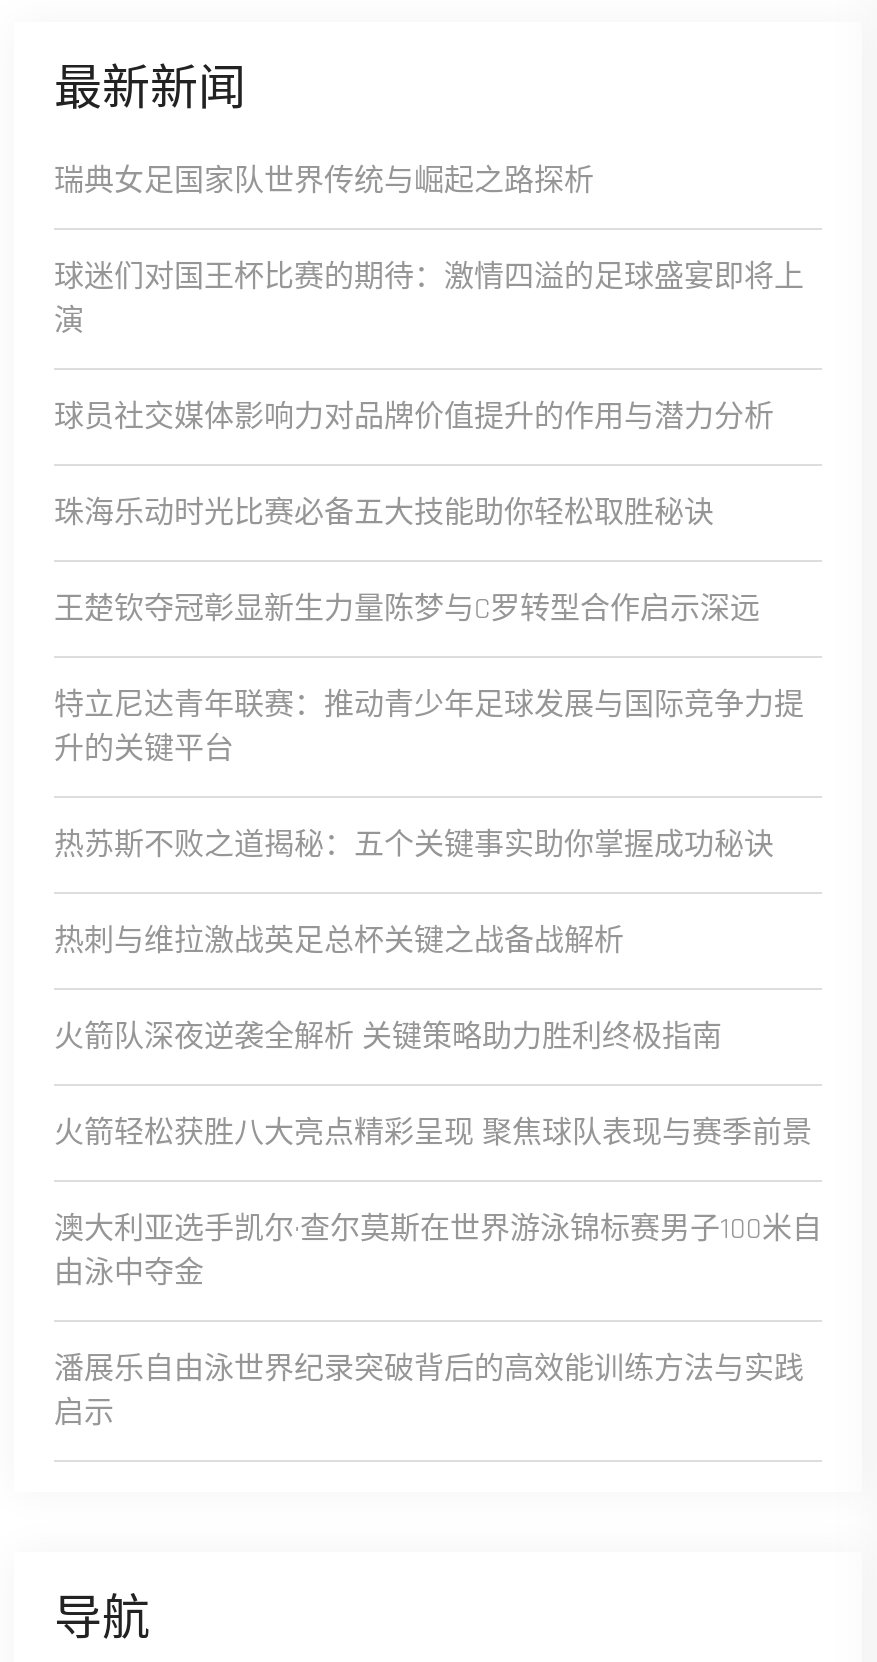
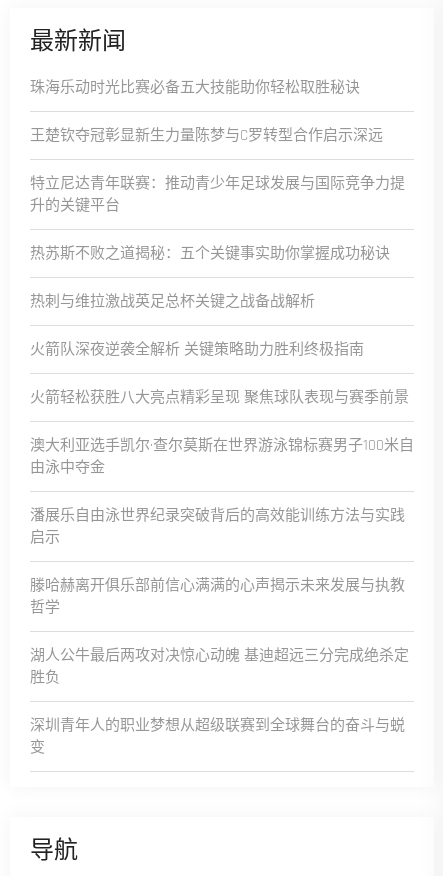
[54,162,804,436] 瑞典女足国家队世界传统与崛起之路探析 | 球迷们对国王杯比赛的期待：激情四溢的足球盛宴即将上 | 演 | 球员社交媒体影响力对品牌价值提升的作用与潜力分析 -> none
moved [54,494,822,1432] -> [30,78,414,547]: 珠海乐动时光比赛必备五大技能助你轻松取胜秘诀 | 王楚钦夺冠彰显新生力量陈梦与C罗转型合作启示深远 | 特立尼达青年联赛：推动青少年足球发展与国际竞争力提 | ... | 潘展乐自由泳世界纪录突破背后的高效能训练方法与实践 | 启示
none -> [30,576,409,757] 滕哈赫离开俱乐部前信心满满的心声揭示未来发展与执教 | 哲学 | 湖人公牛最后两攻对决惊心动魄 基迪超远三分完成绝杀定 | 胜负 | 深圳青年人的职业梦想从超级联赛到全球舞台的奋斗与蜕 | 变

